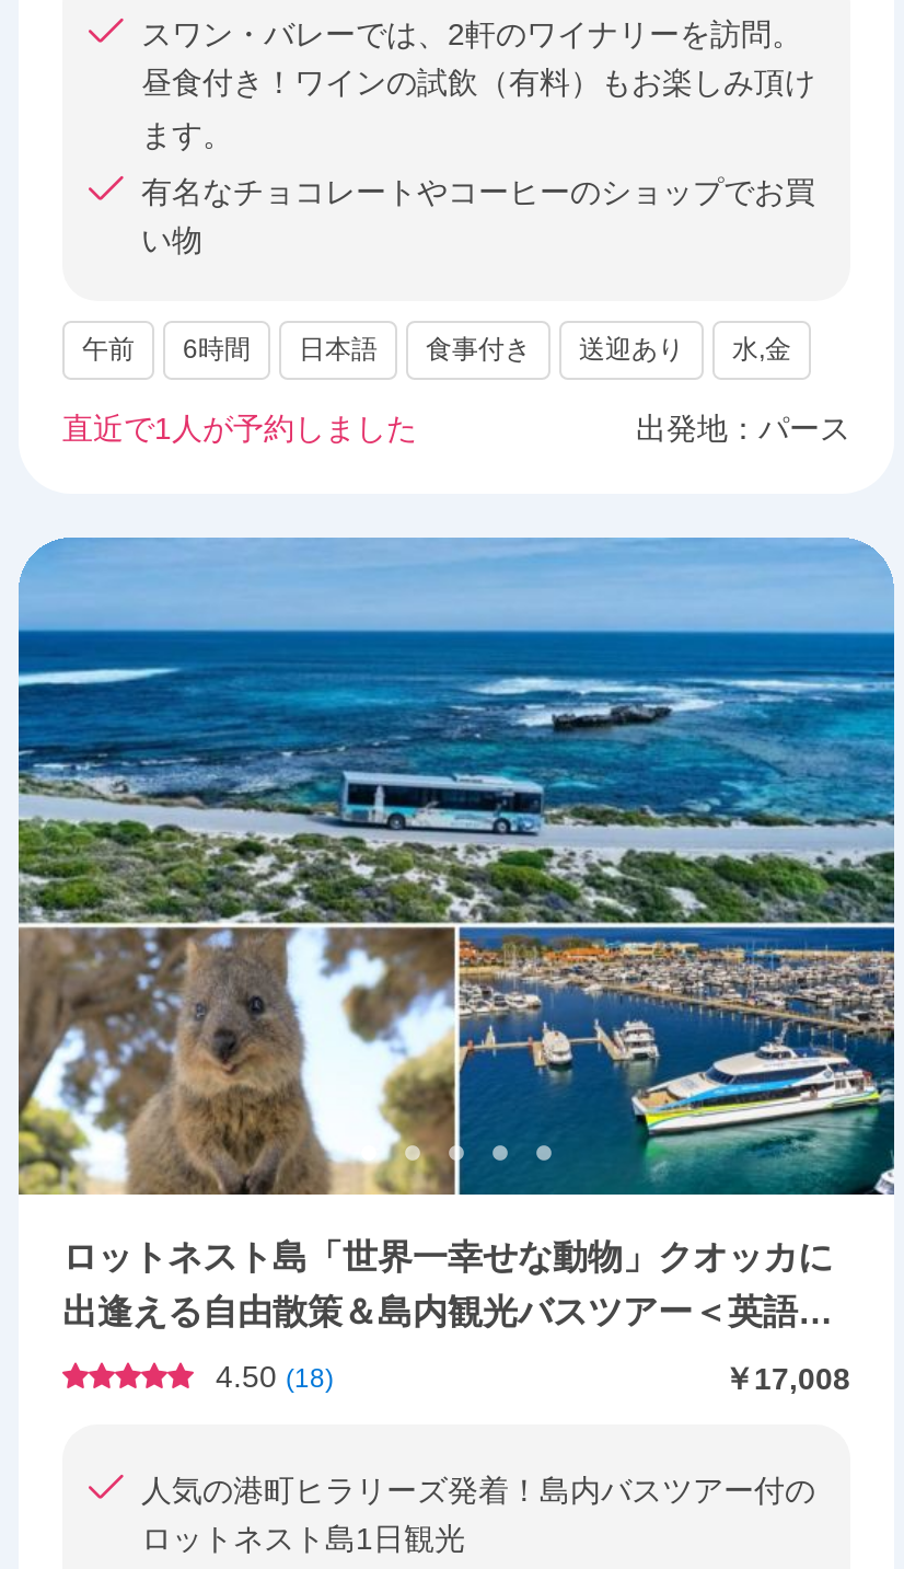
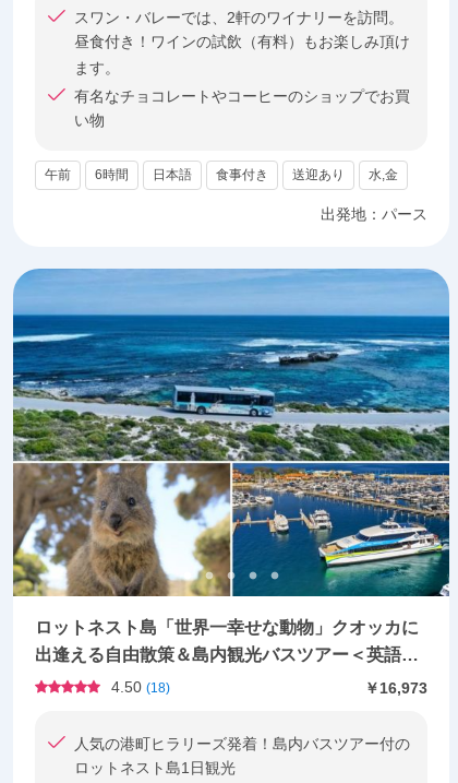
[62,411,417,446] 直近で1人が予約しました -> none
[723,1361,850,1396] ￥17,008 -> [364,679,427,697] ￥16,973

